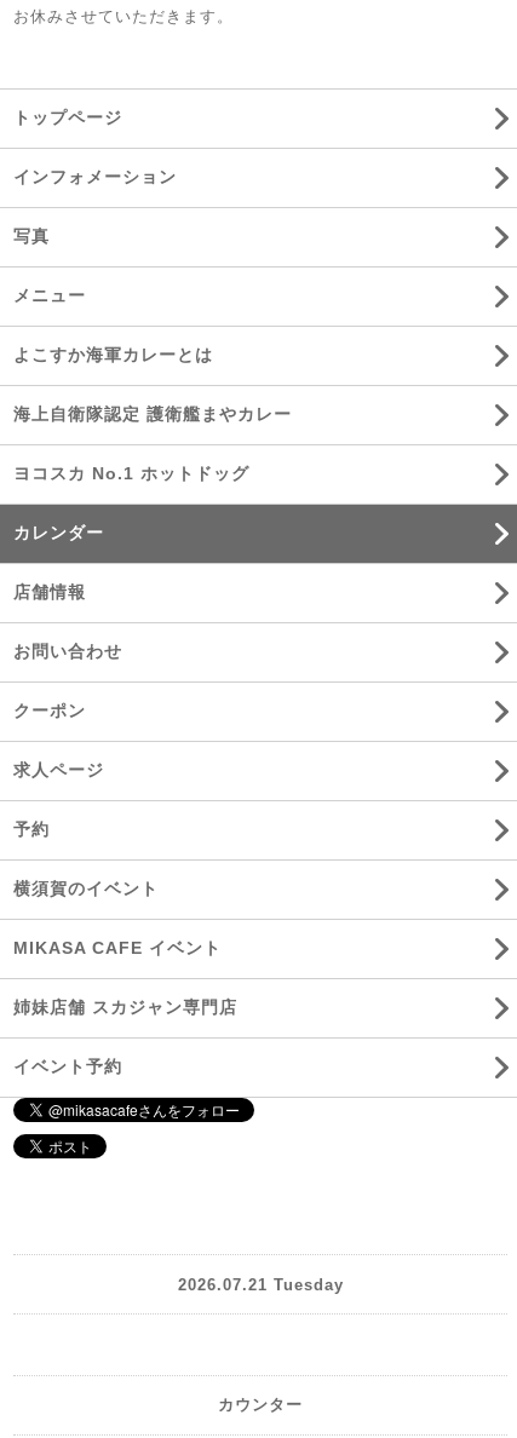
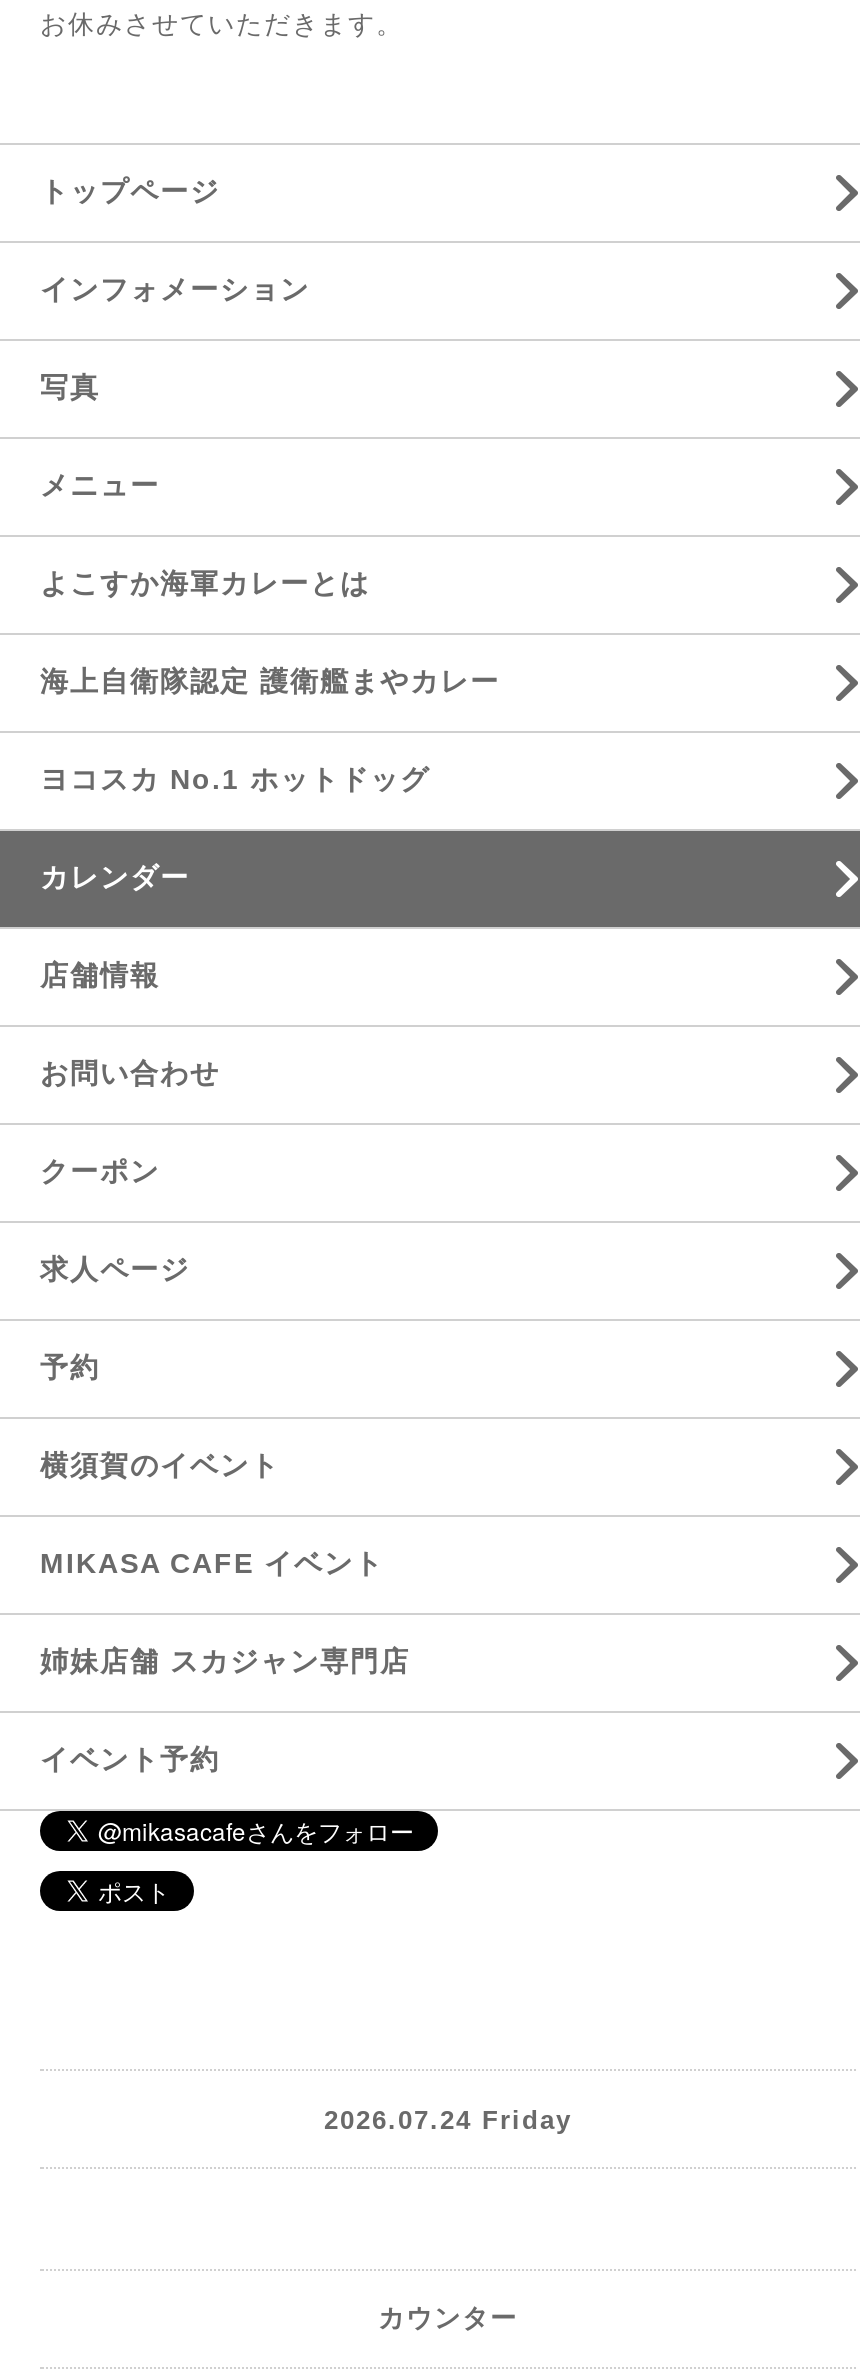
[177,1275,343,1293] 2026.07.21 Tuesday -> [324,2104,572,2134] 2026.07.24 Friday

